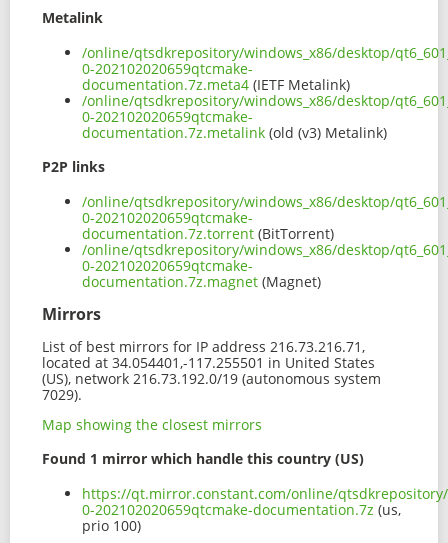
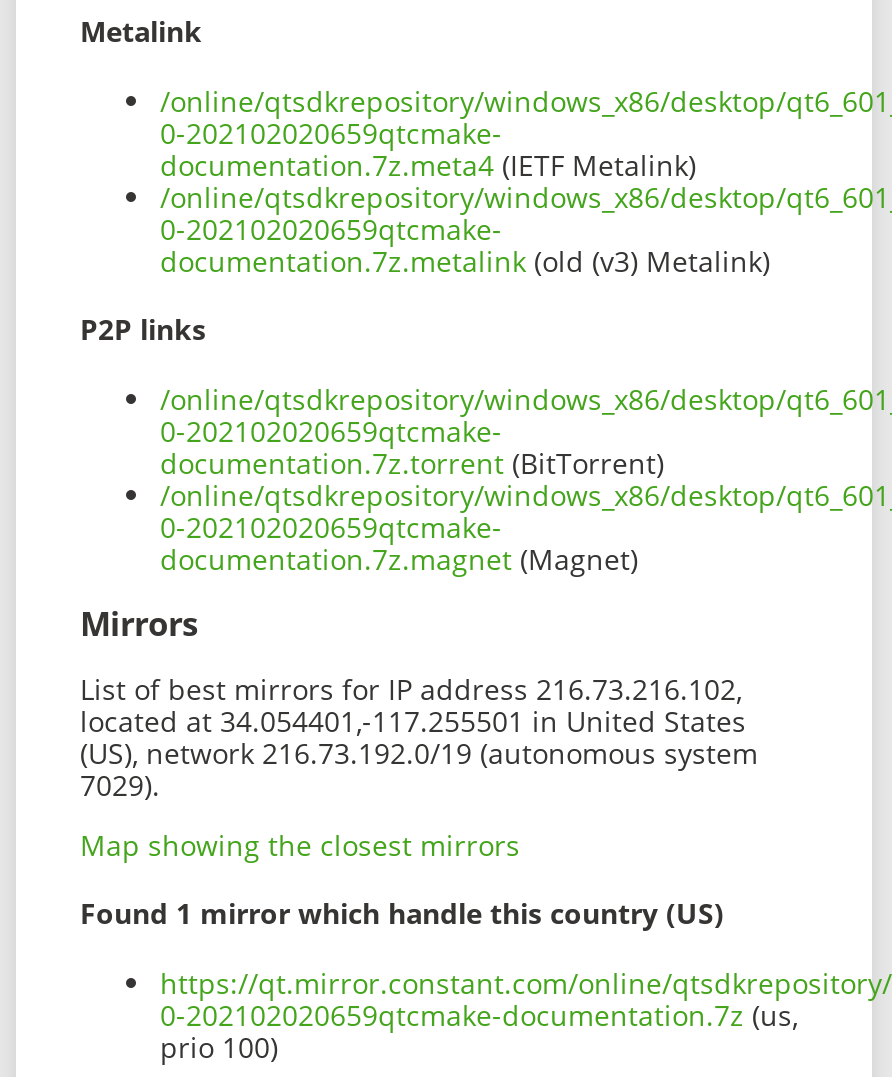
[42,337,365,356] List of best mirrors for IP address 216.73.216.71, -> [80,669,742,707] List of best mirrors for IP address 216.73.216.102,

